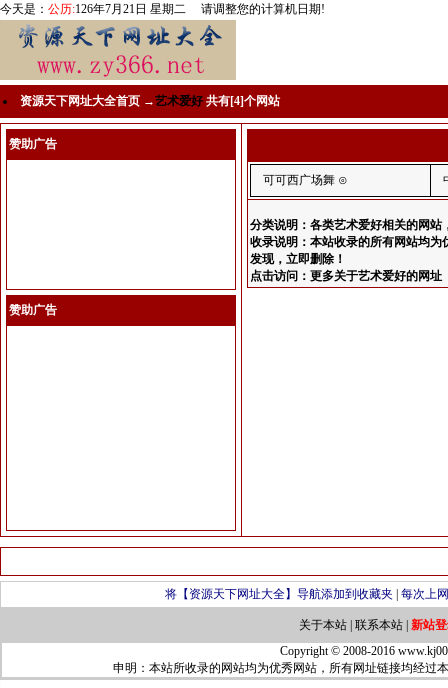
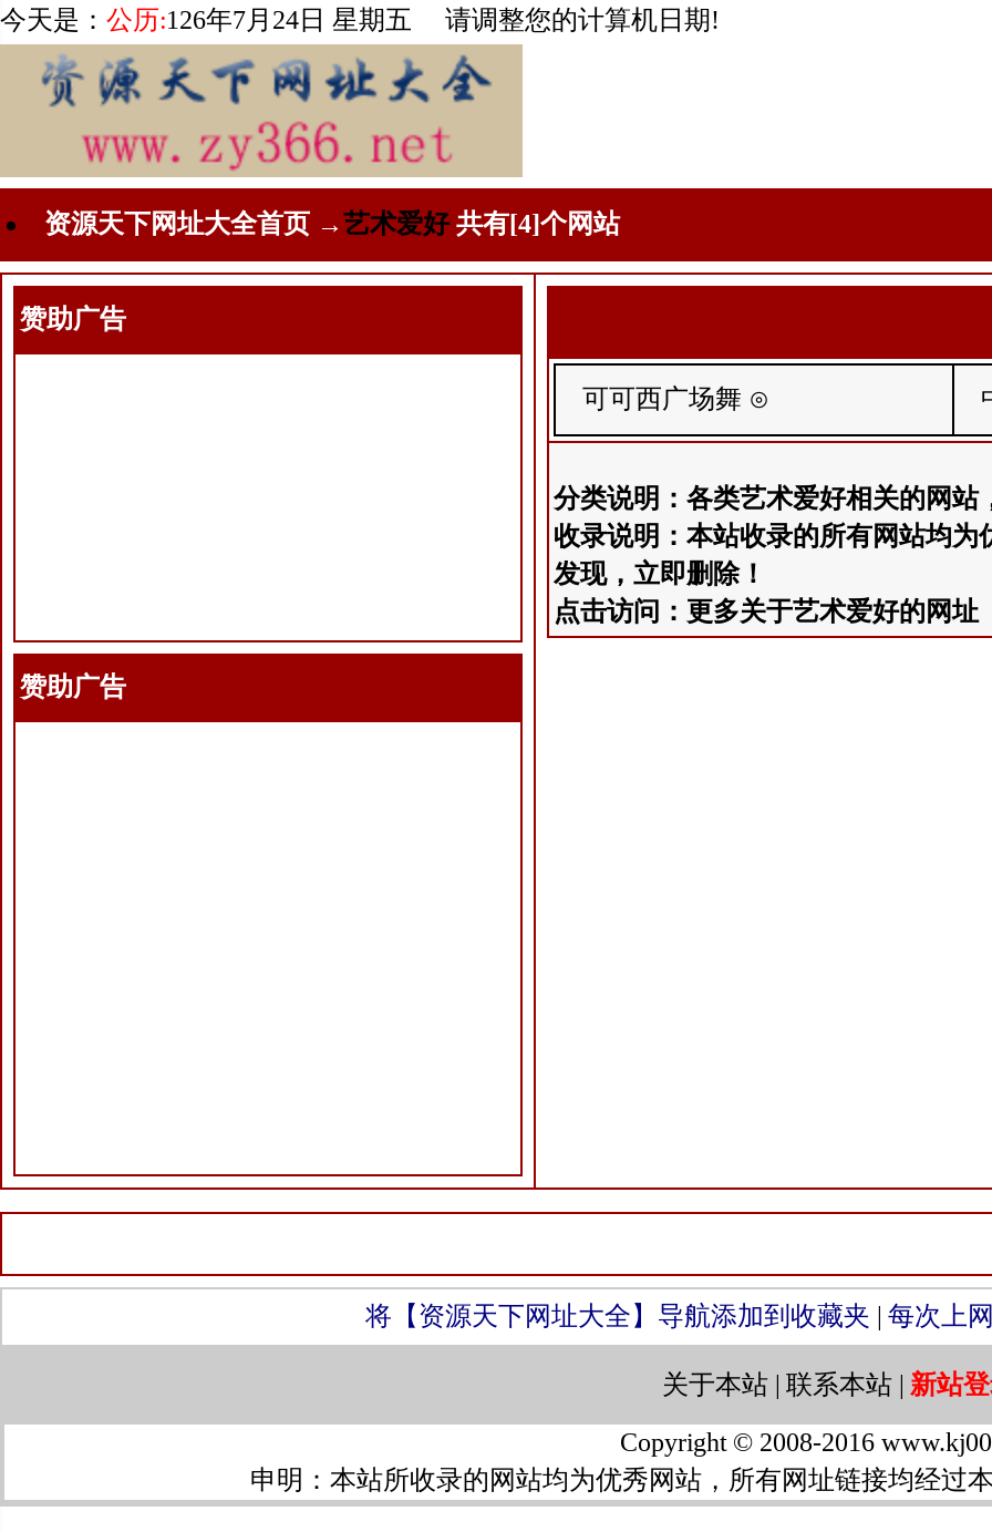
[0,2,325,16] 今天是：公历:126年7月21日 星期二 请调整您的计算机日期! -> [0,4,720,35] 今天是：公历:126年7月24日 星期五 请调整您的计算机日期!

